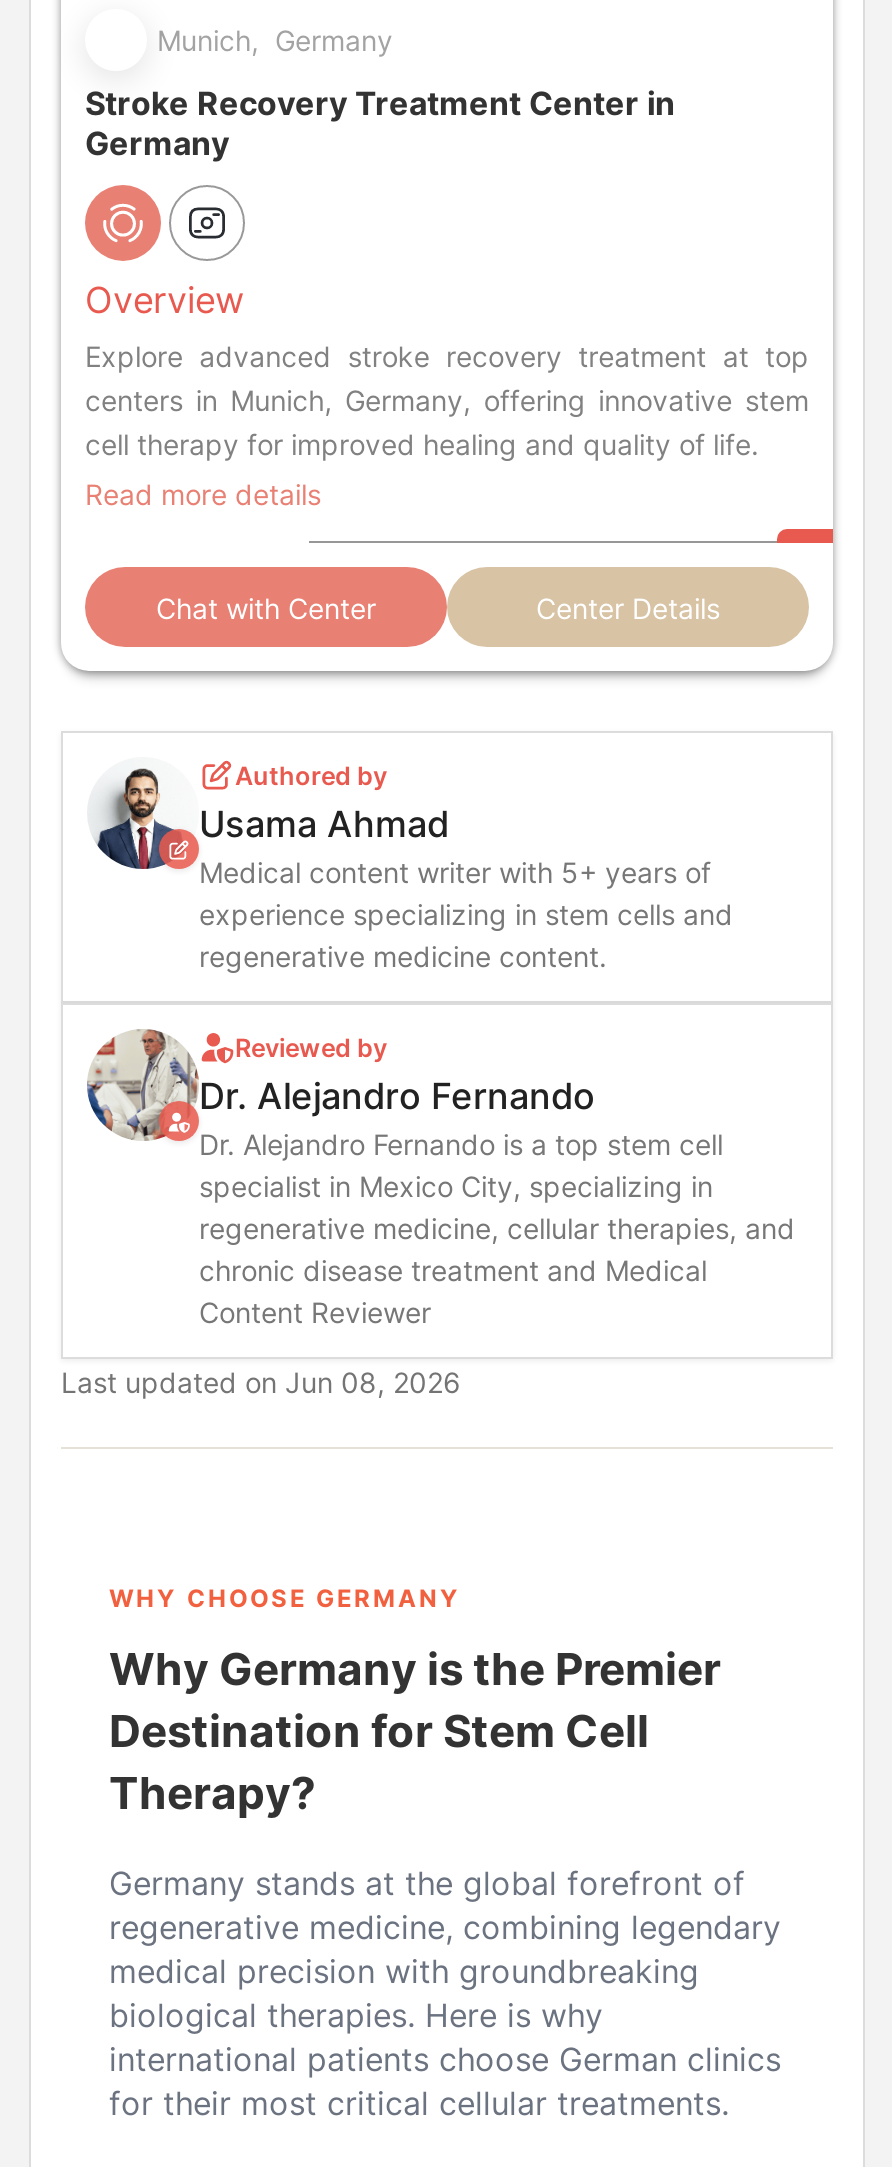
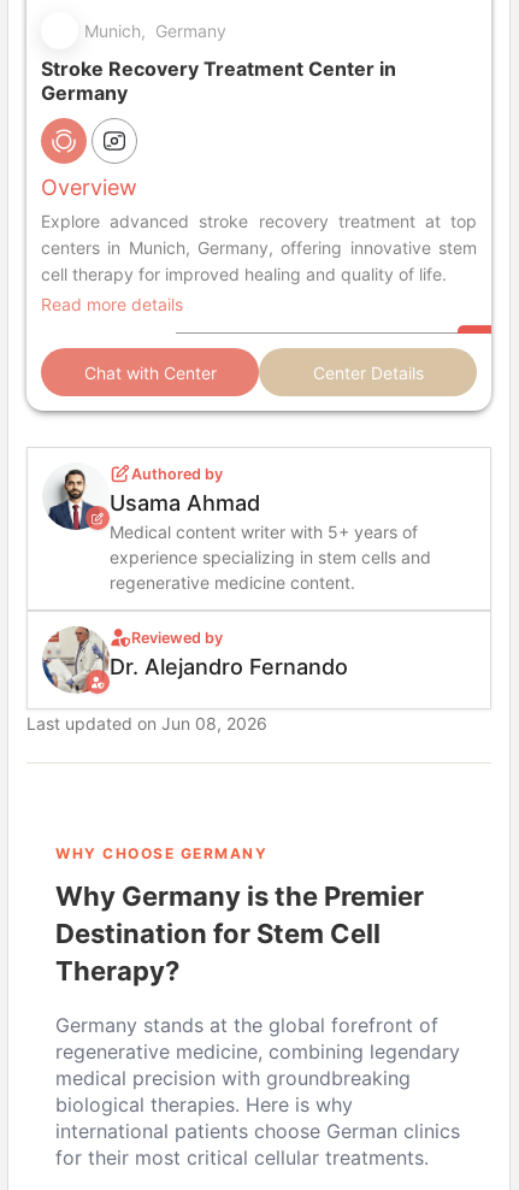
[199,1127,795,1329] Dr. Alejandro Fernando is a top stem cell | specialist in Mexico City, specializing in | regenerative medicine, cellular therapies, and | chronic disease treatment and Medical | Content Reviewer -> none

